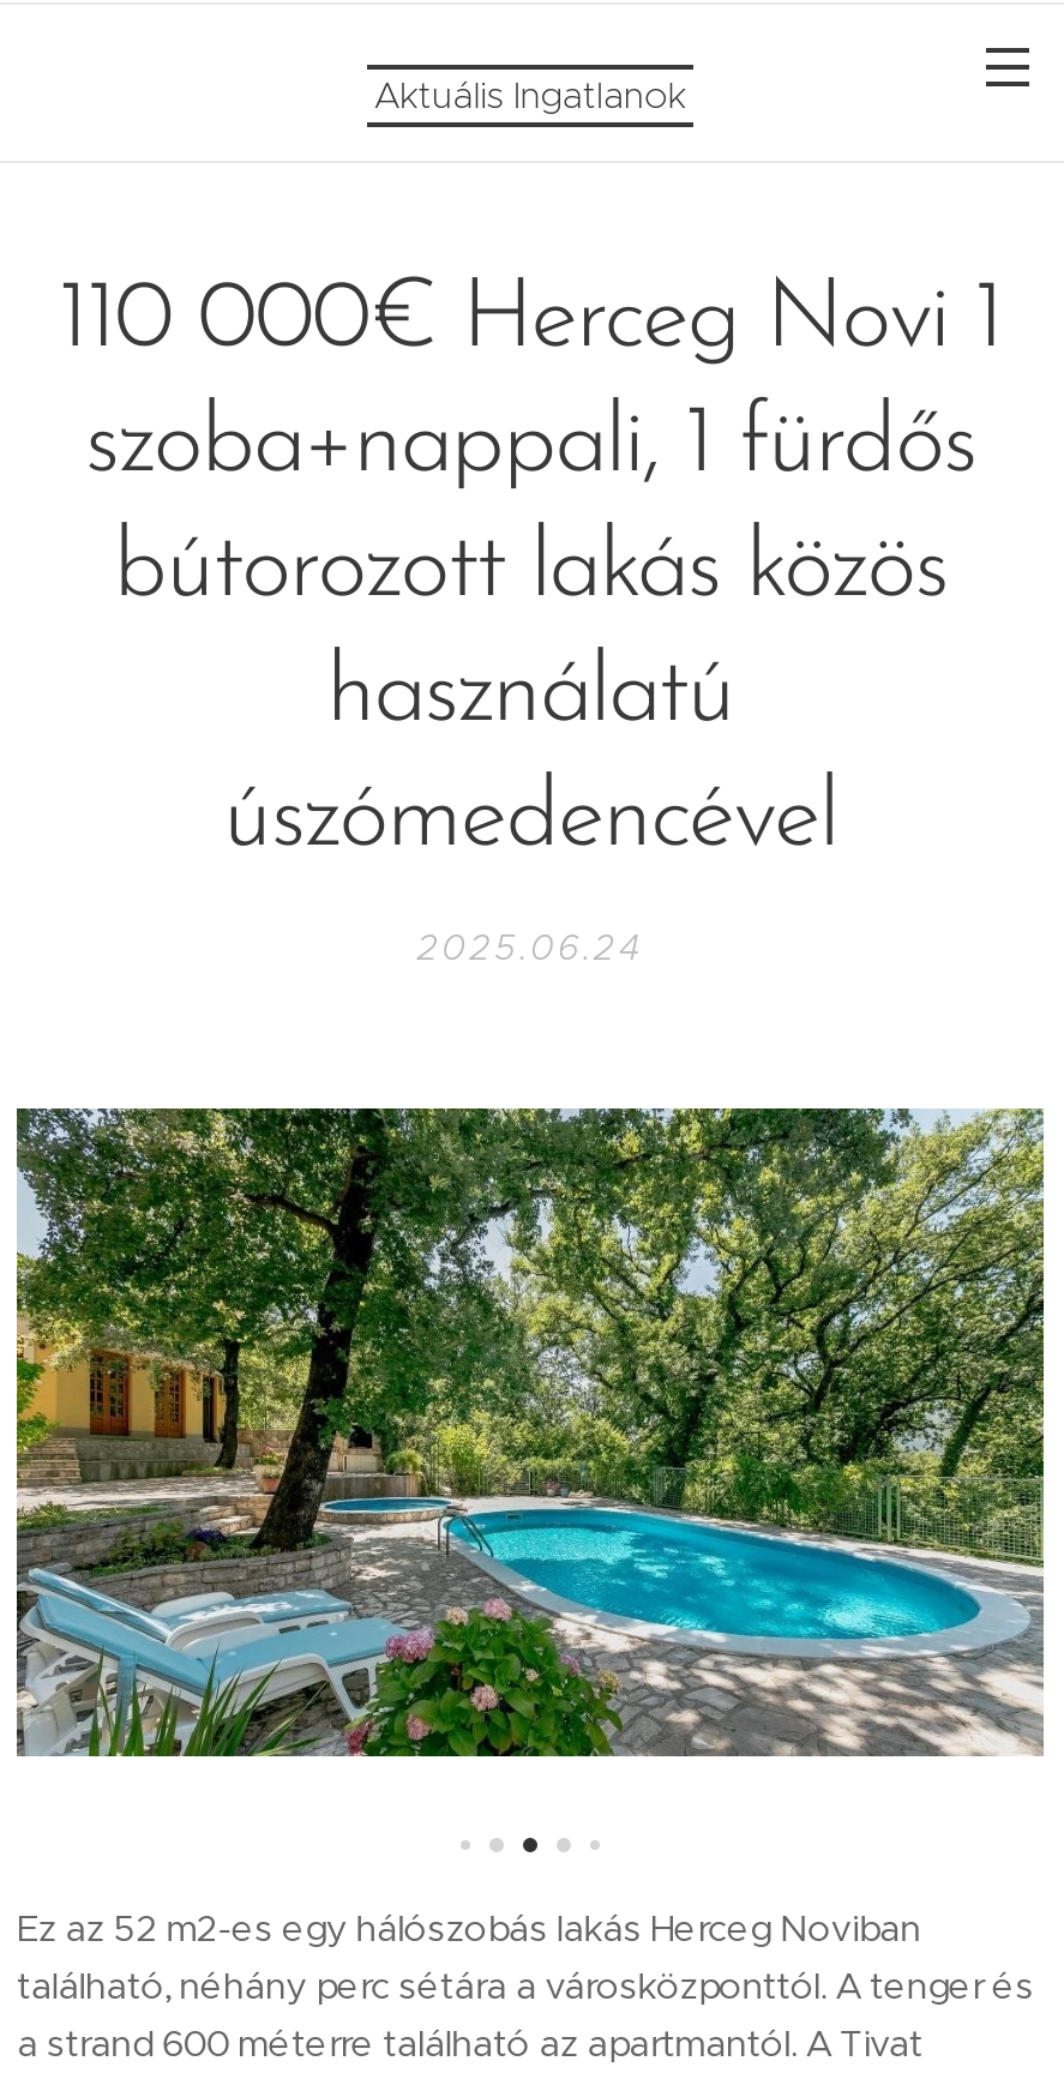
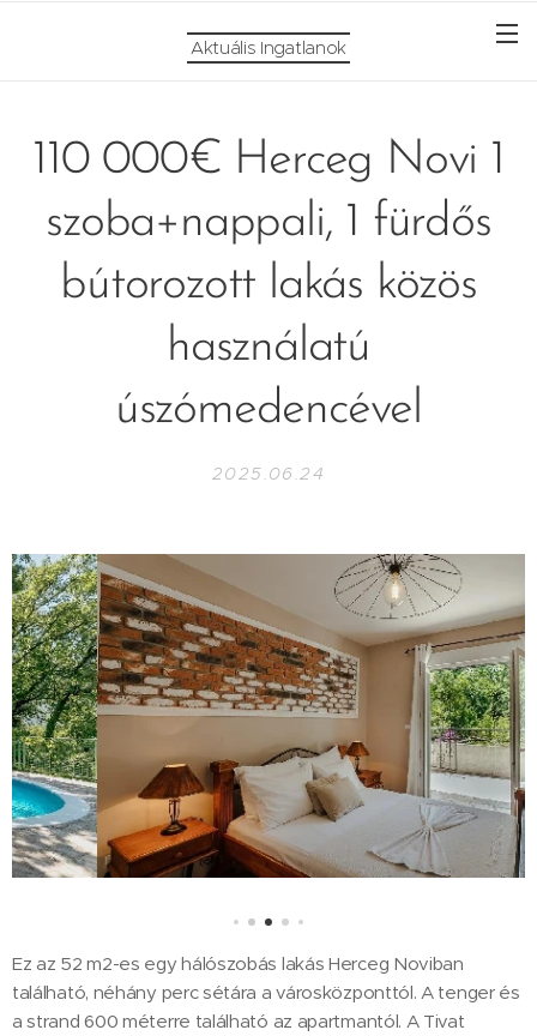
[14,1106,1044,1759] [image] -> [11,553,526,879] [image]

